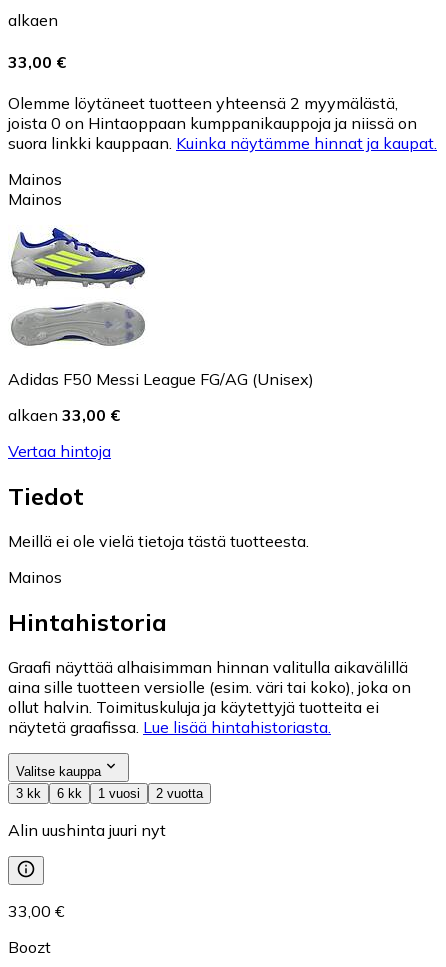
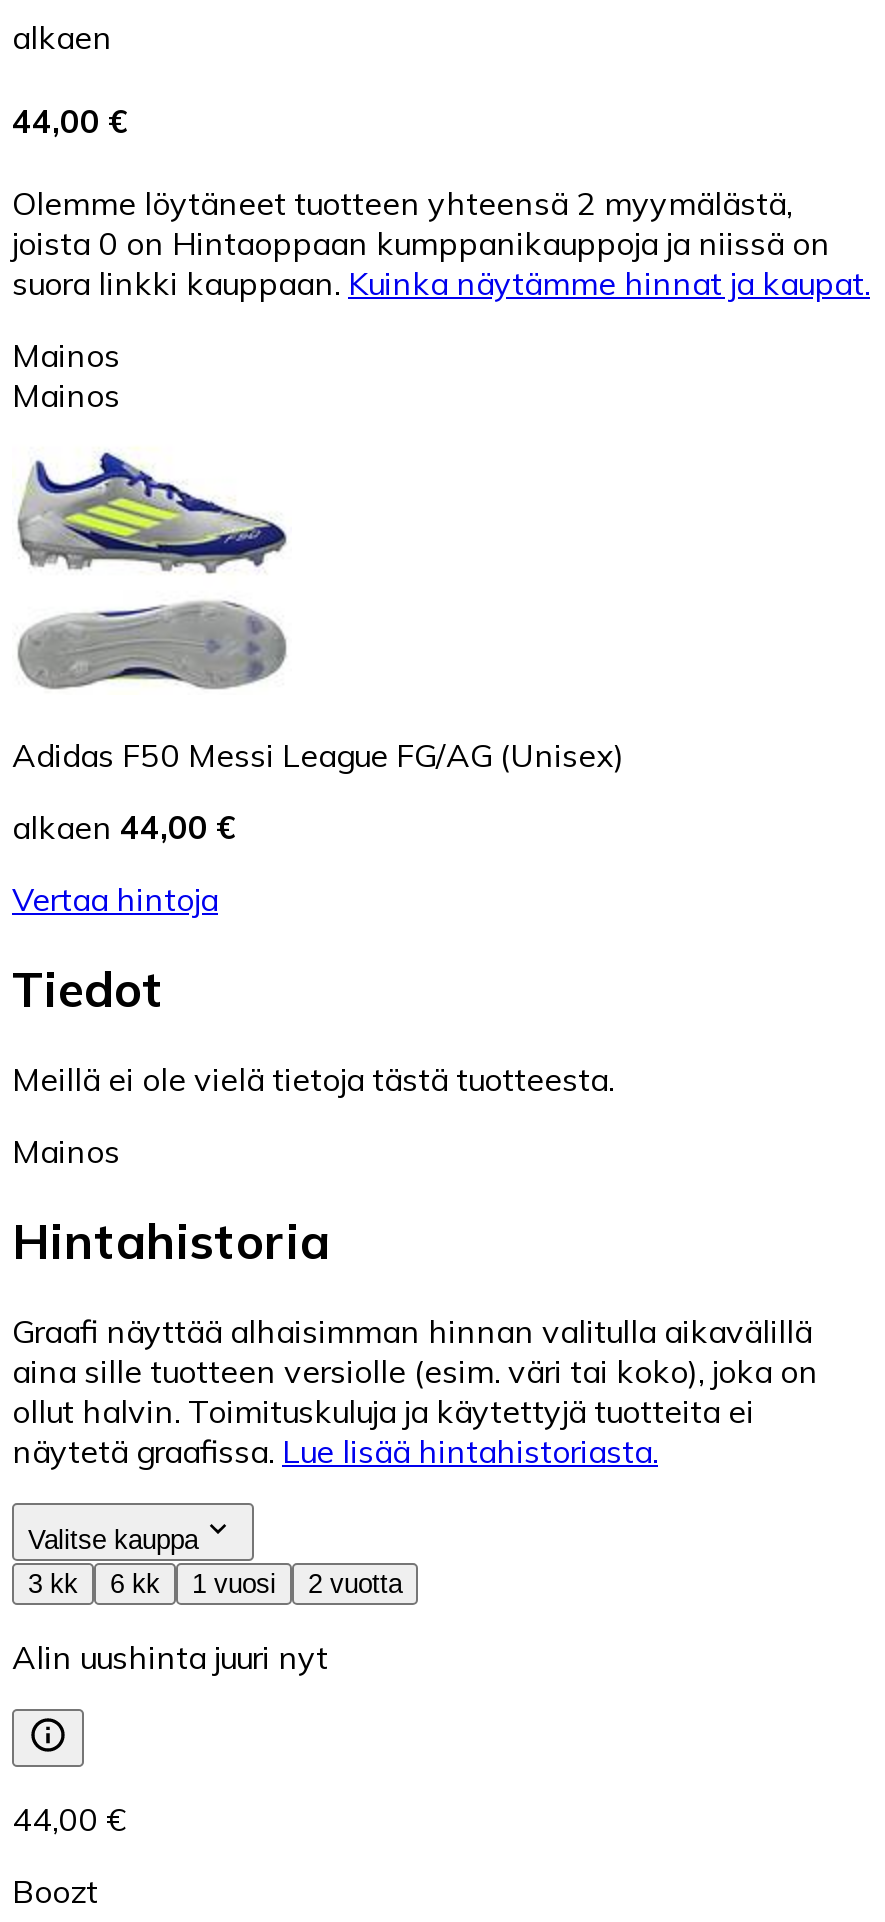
[8,52,66,72] 33,00 € -> [12,100,128,140] 44,00 €
[8,405,120,425] alkaen 33,00 € -> [12,807,236,847] alkaen 44,00 €
[8,900,64,920] 33,00 € -> [12,1798,124,1838] 44,00 €

